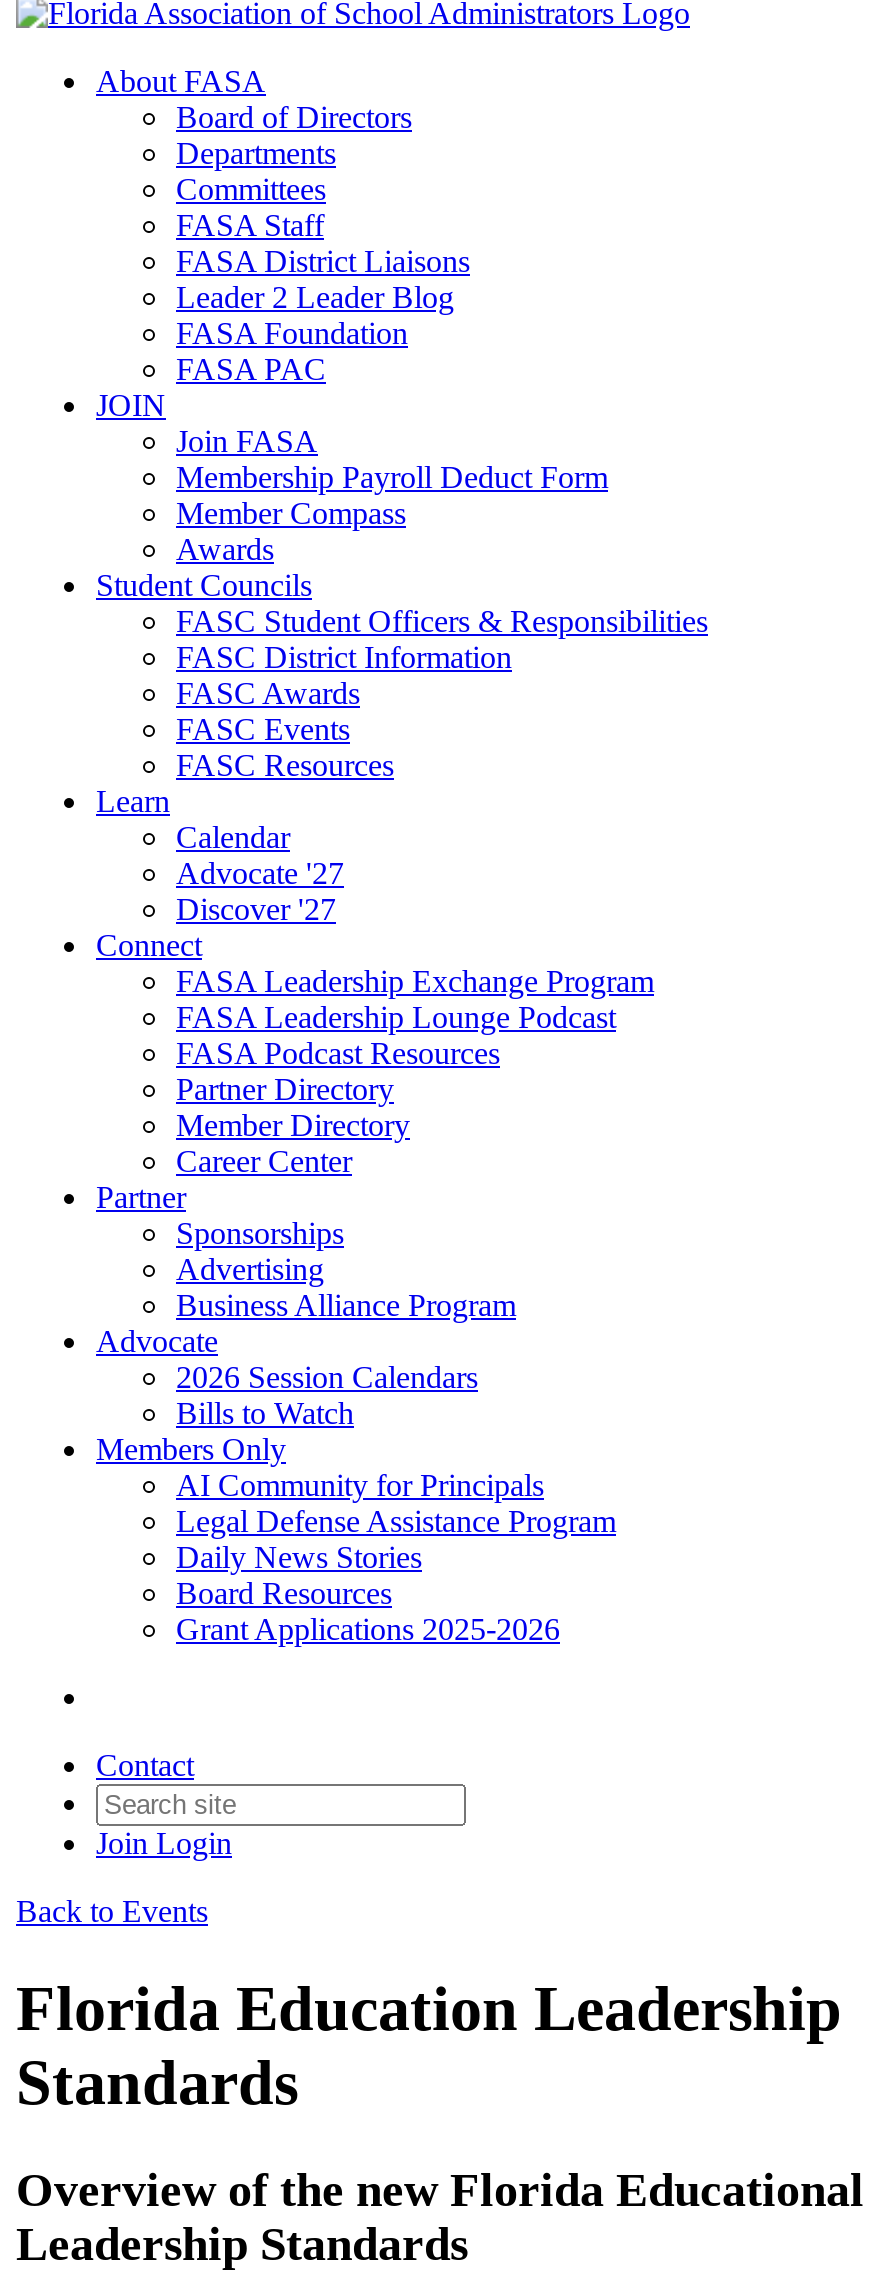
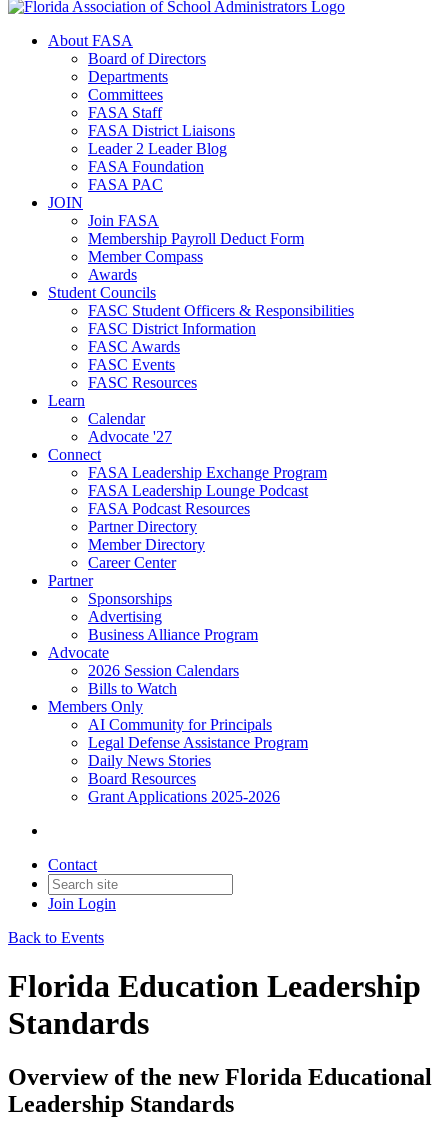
[176,892,336,926] Discover '27 -> none

